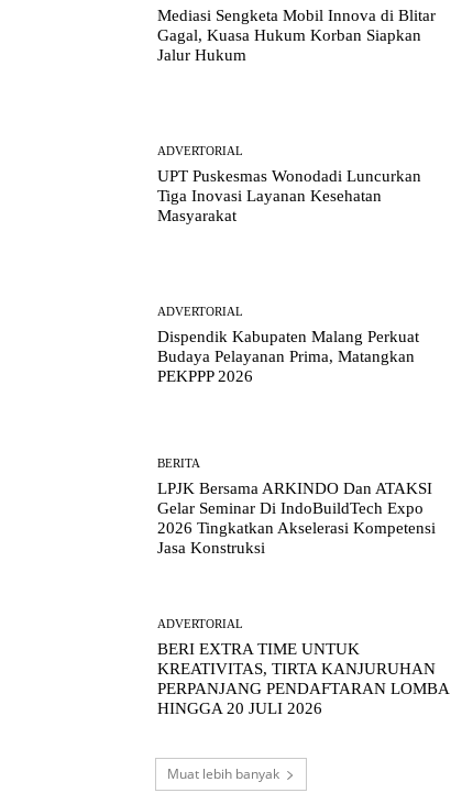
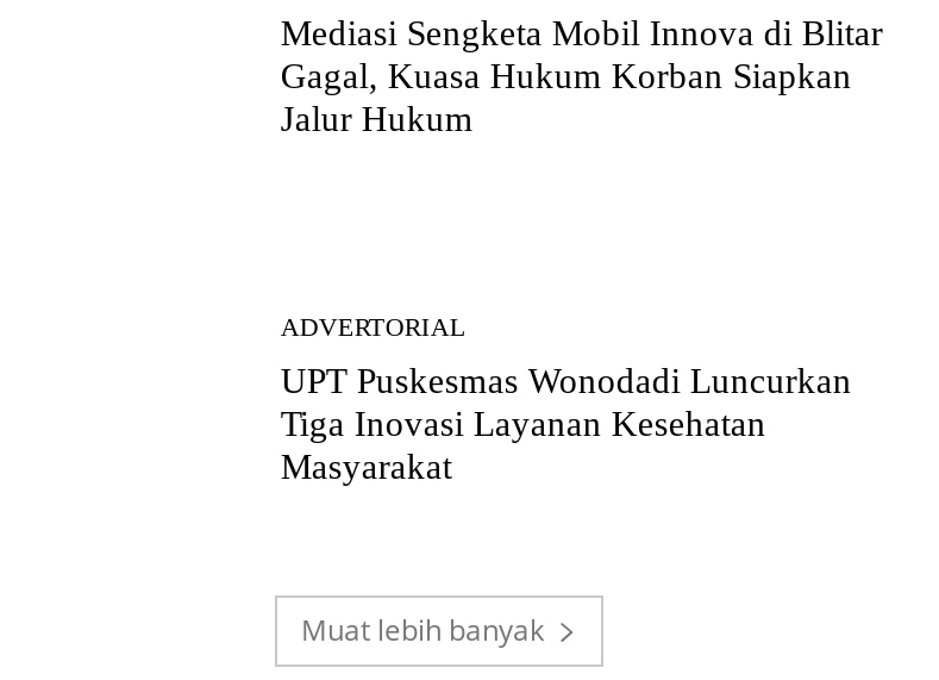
[158,305,420,386] ADVERTORIAL | Dispendik Kabupaten Malang Perkuat | Budaya Pelayanan Prima, Matangkan | PEKPPP 2026 -> none
[158,456,436,556] BERITA | LPJK Bersama ARKINDO Dan ATAKSI | Gelar Seminar Di IndoBuildTech Expo | 2026 Tingkatkan Akselerasi Kompetensi | Jasa Konstruksi -> none
[158,617,450,717] ADVERTORIAL | BERI EXTRA TIME UNTUK | KREATIVITAS, TIRTA KANJURUHAN | PERPANJANG PENDAFTARAN LOMBA | HINGGA 20 JULI 2026 -> none

